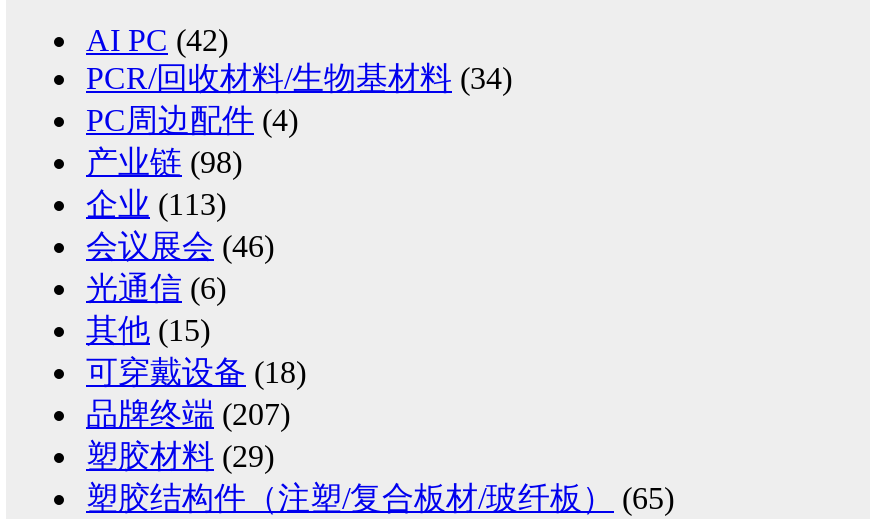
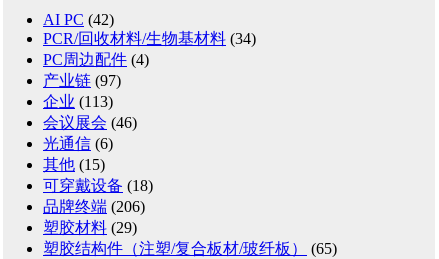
[86,144,242,178] 产业链(98) -> [43,72,121,89] 产业链(97)
[86,396,290,430] 品牌终端(207) -> [43,198,145,215] 品牌终端(206)

